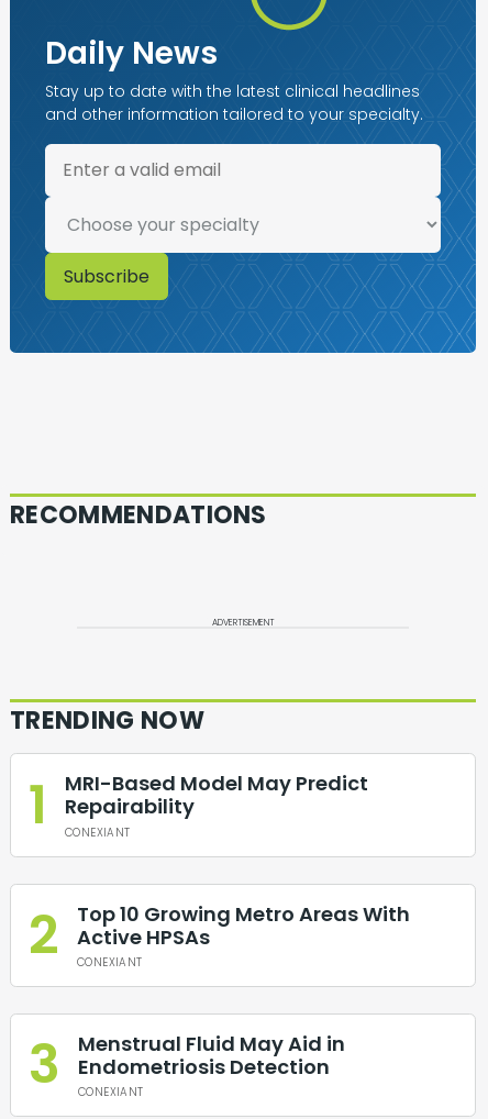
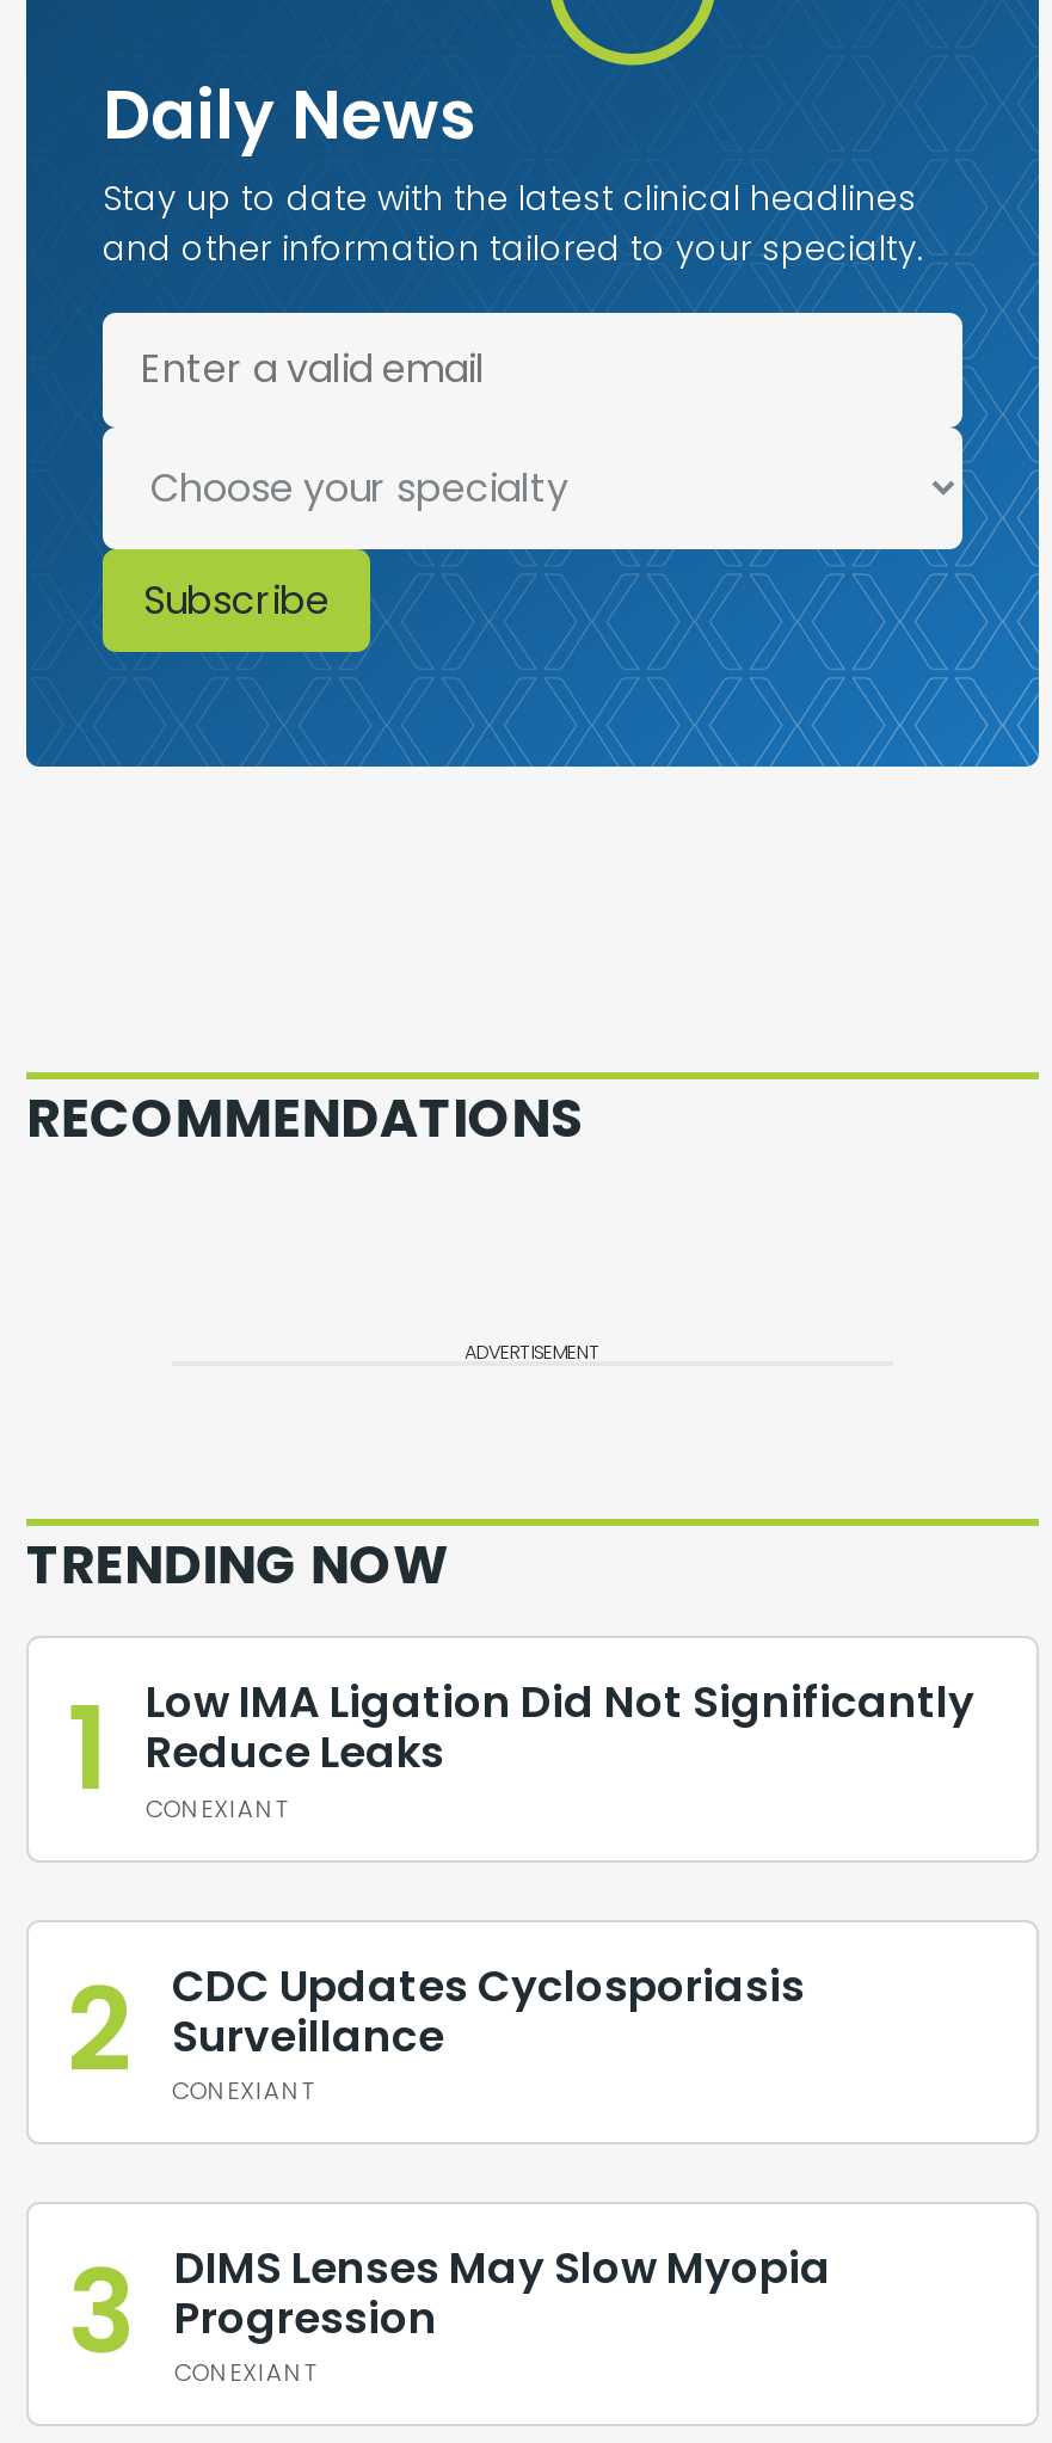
[65,770,368,820] MRI-Based Model May Predict | Repairability -> [146,1672,974,1782] Low IMA Ligation Did Not Significantly | Reduce Leaks
[77,900,410,950] Top 10 Growing Metro Areas With | Active HPSAs -> [172,1955,805,2064] CDC Updates Cyclosporiasis | Surveillance
[78,1030,345,1080] Menstrual Fluid May Aid in | Endometriosis Detection -> [174,2237,831,2347] DIMS Lenses May Slow Myopia | Progression

